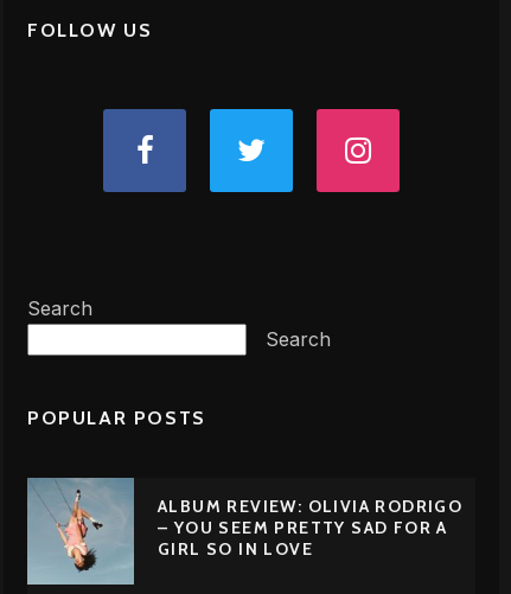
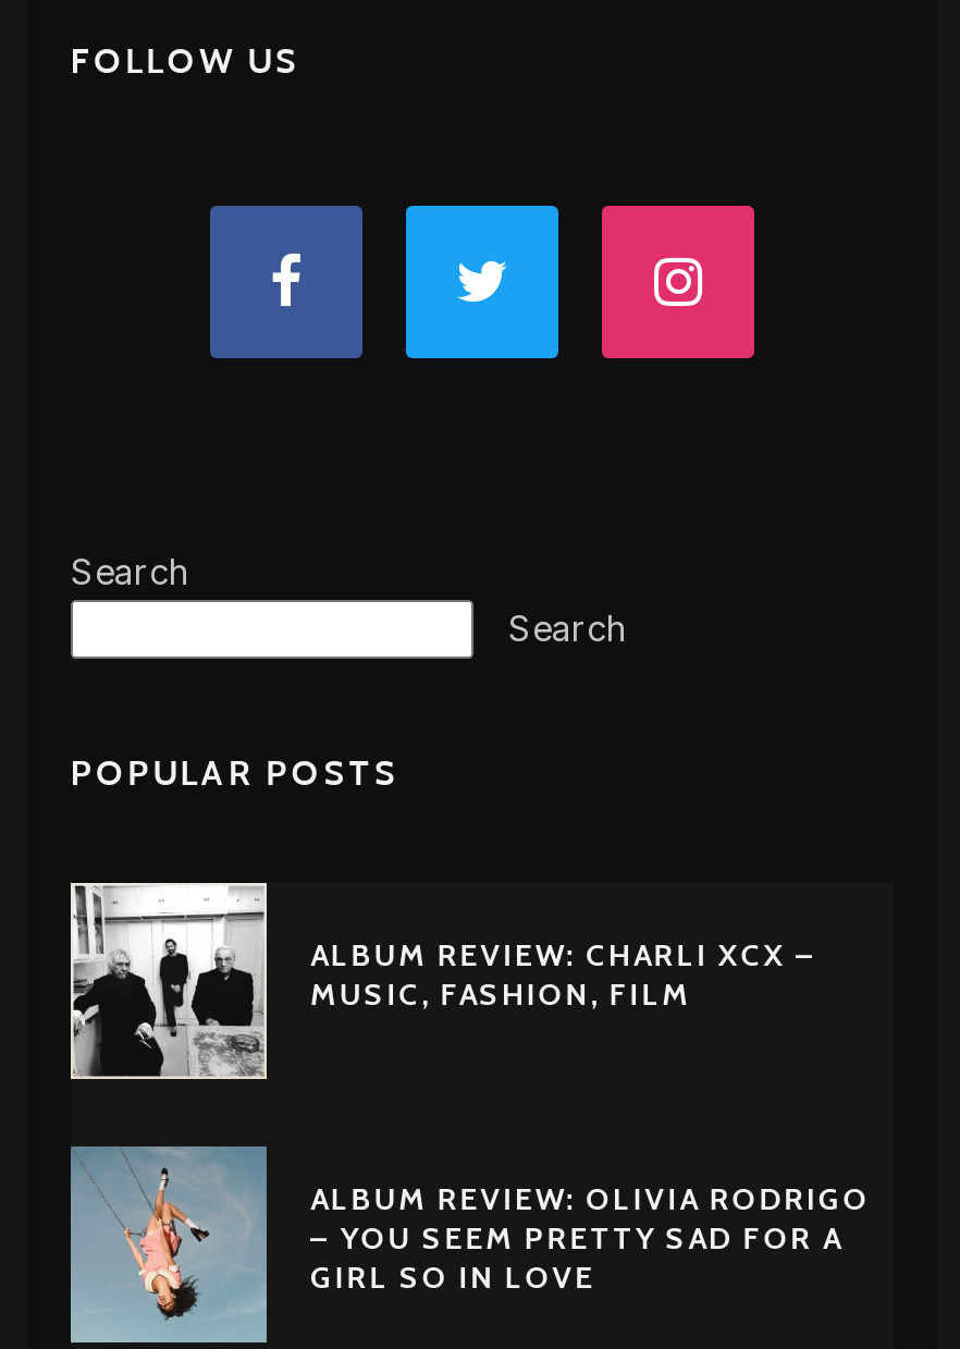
none -> [69,881,816,1079] [image] | ALBUM REVIEW: CHARLI XCX – | MUSIC, FASHION, FILM

